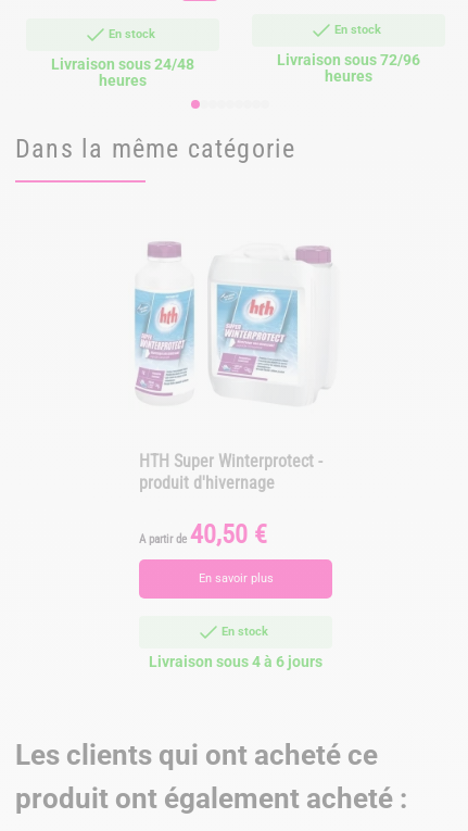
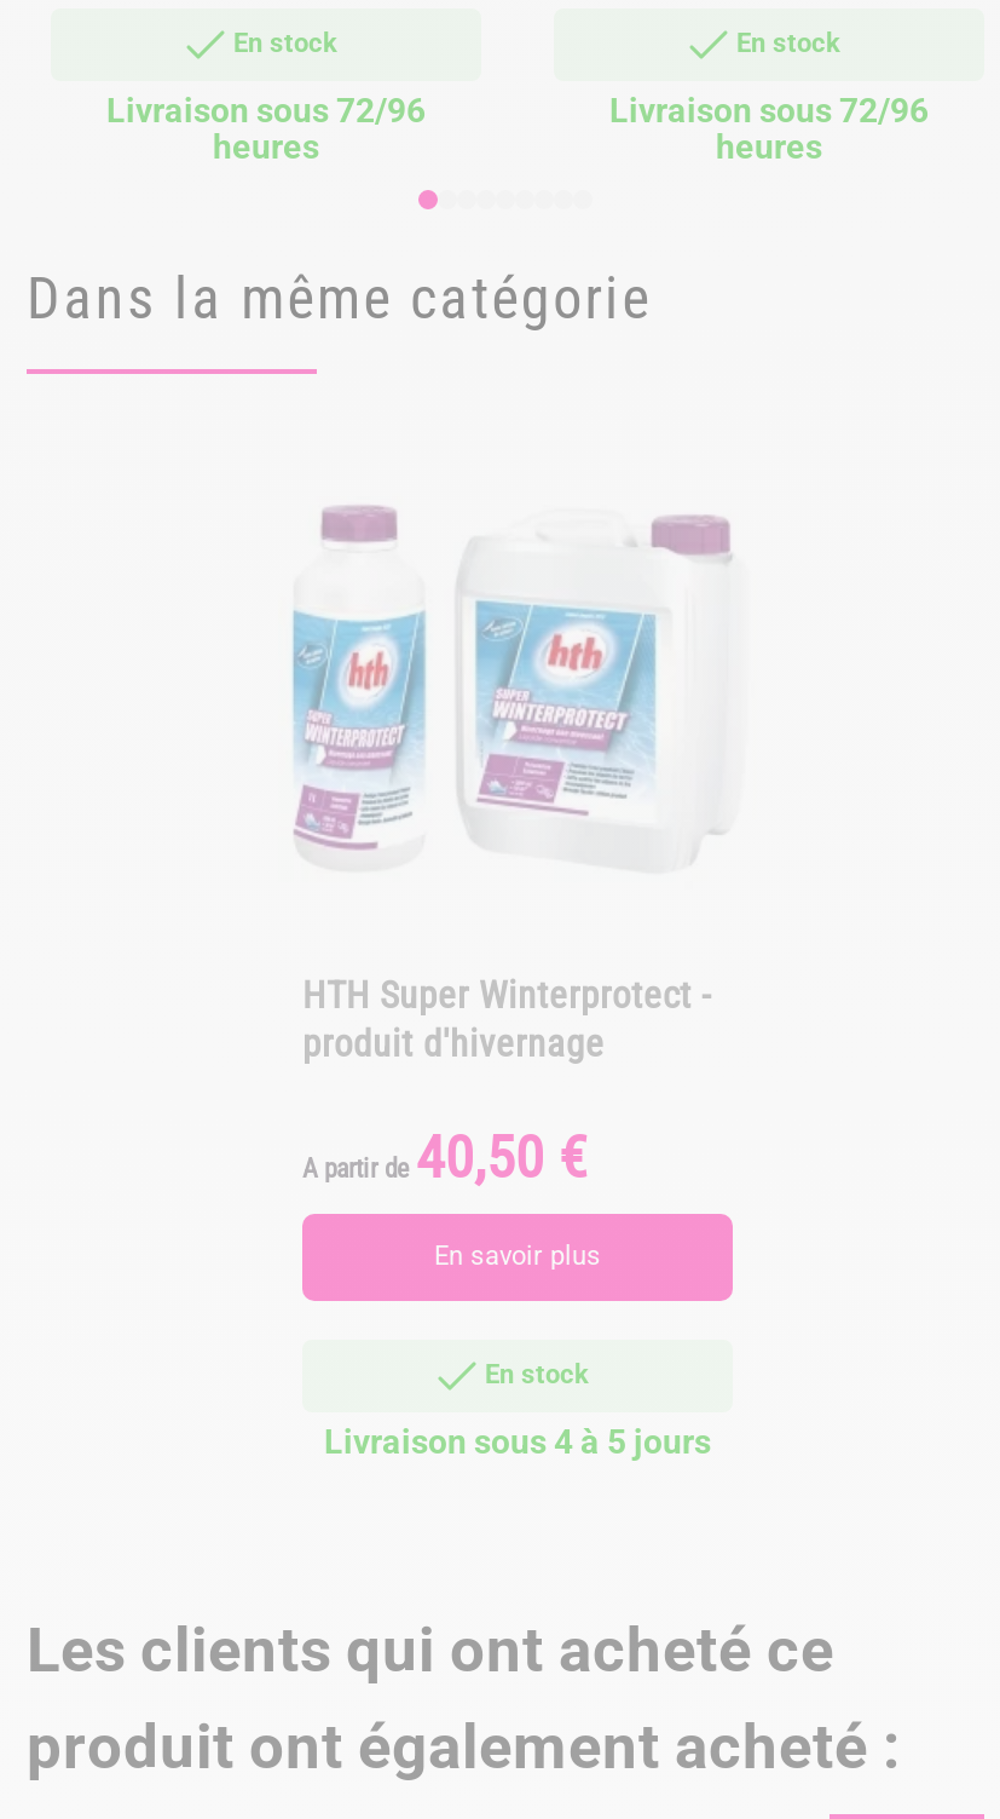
[51,56,194,73] Livraison sous 24/48 -> [106,91,426,130] Livraison sous 72/96
[149,653,322,670] Livraison sous 4 à 6 jours -> [324,1423,711,1461] Livraison sous 4 à 5 jours

